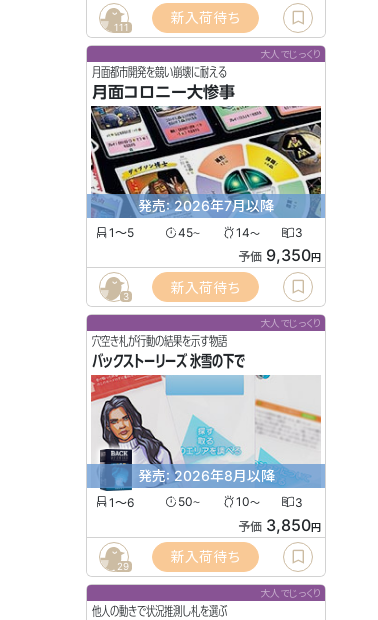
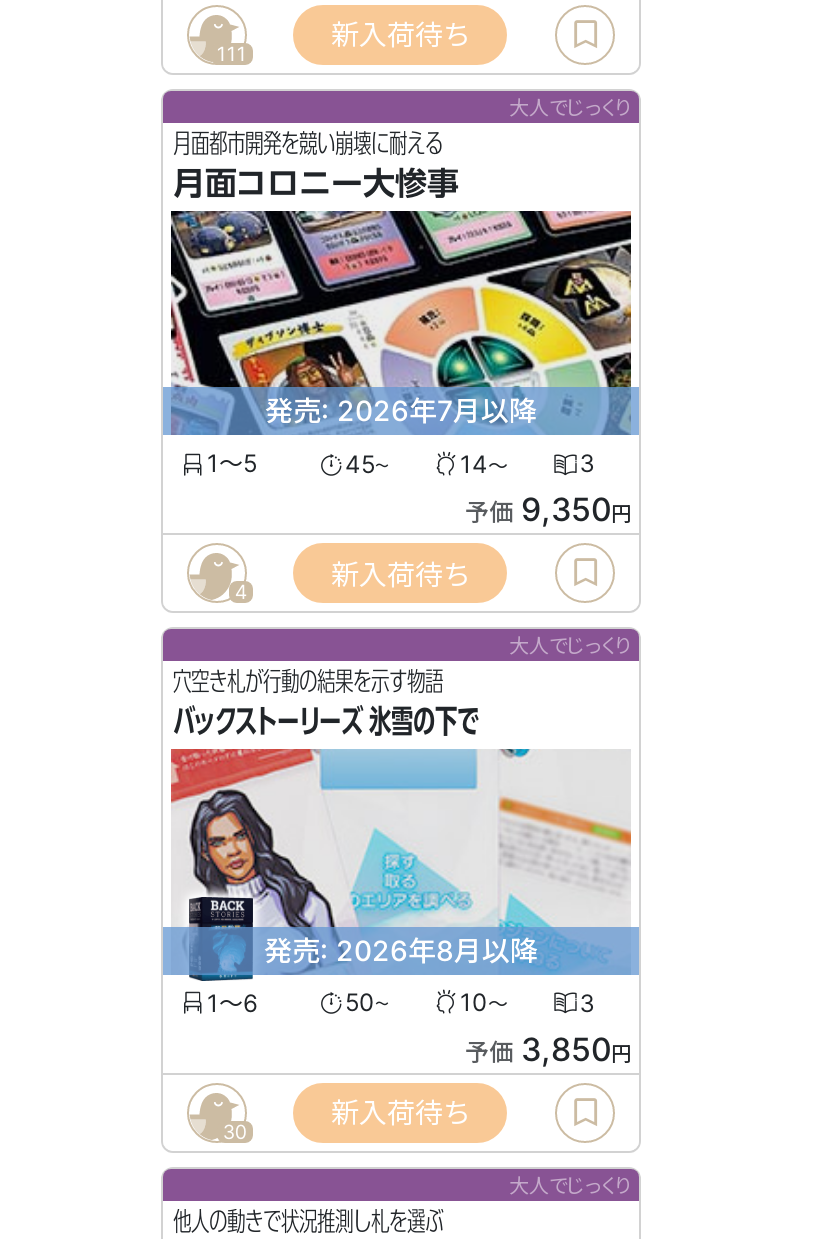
[123,291,129,302] 3 -> [235,581,247,603] 4
[117,560,129,571] 29 -> [223,1120,247,1142] 30

